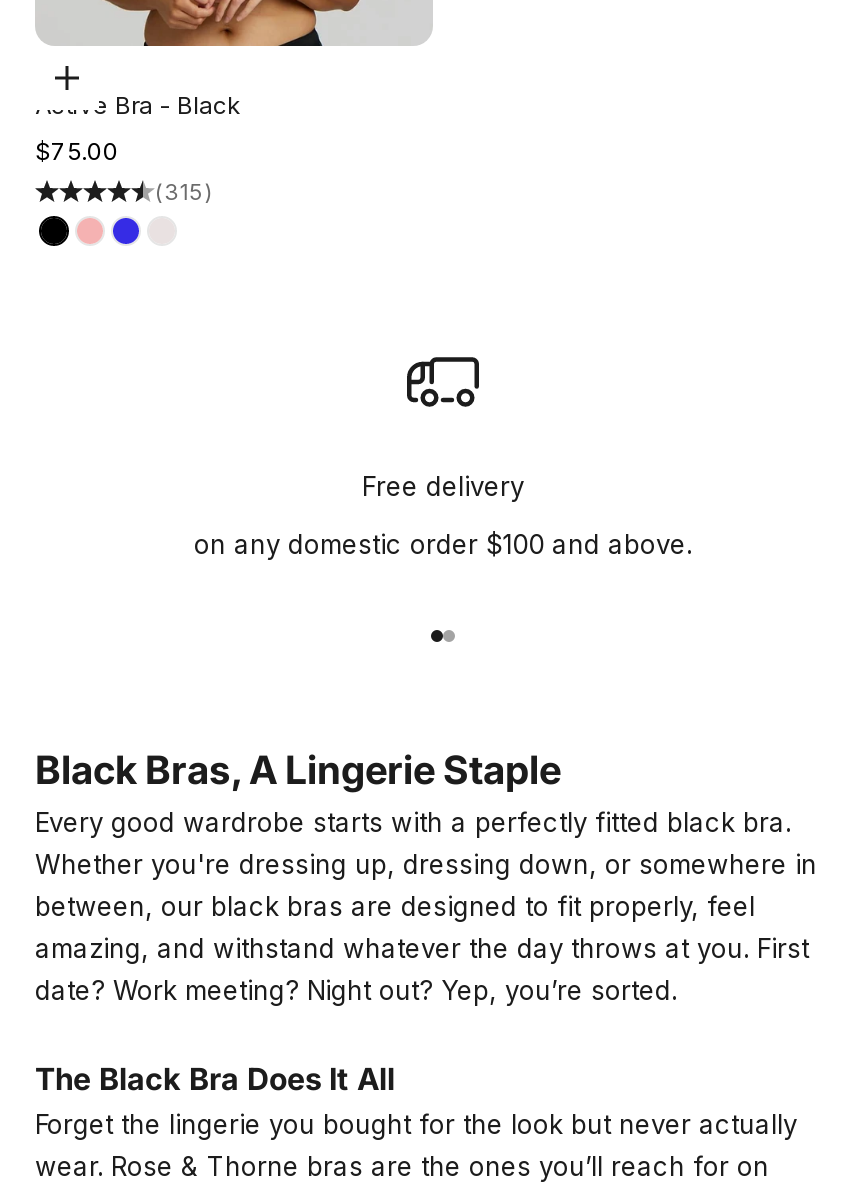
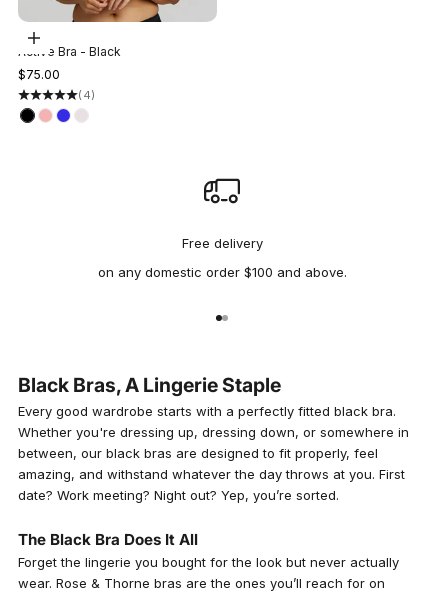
[155,177,214,205] (315) -> [78,88,96,102] (4)

